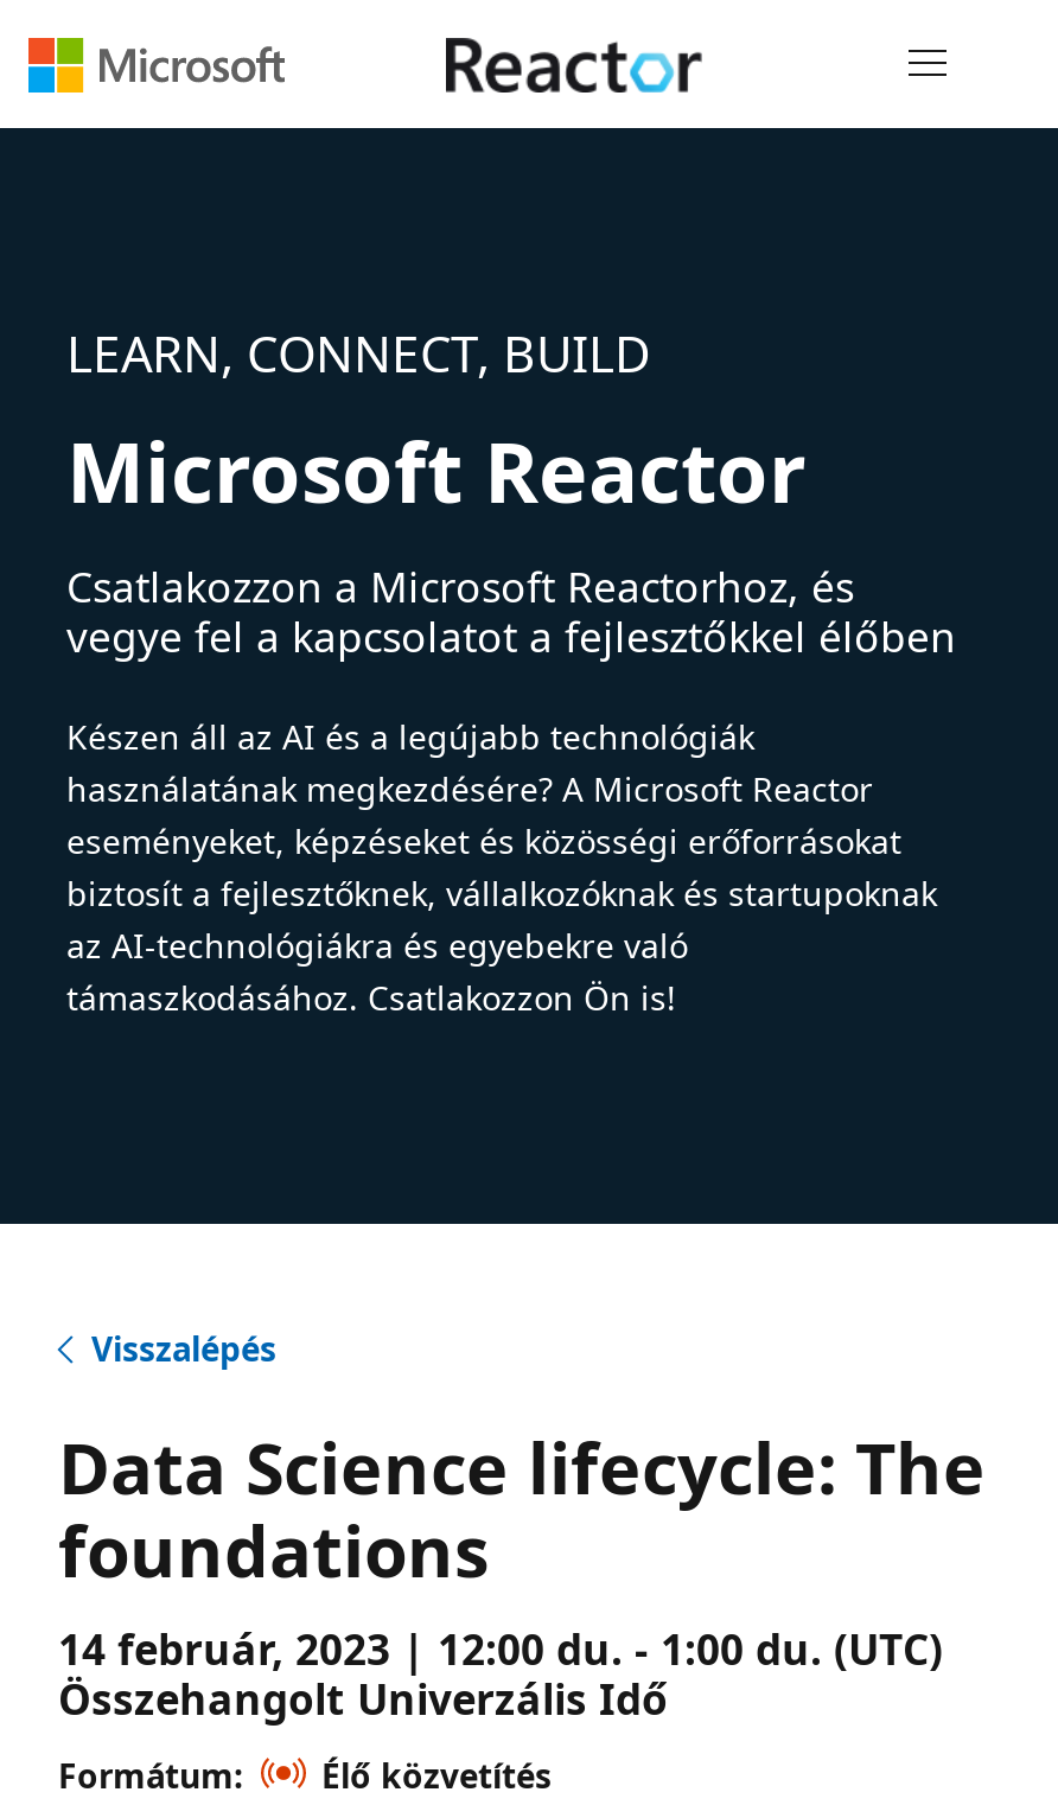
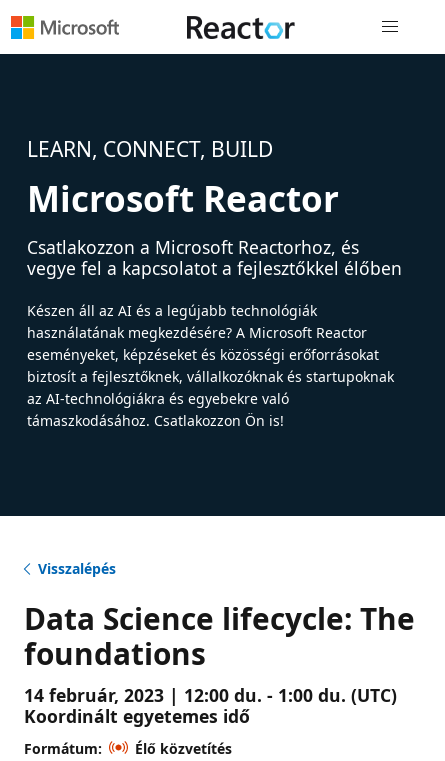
[58,1670,668,1727] Összehangolt Univerzális Idő -> [23,704,249,728] Koordinált egyetemes idő

